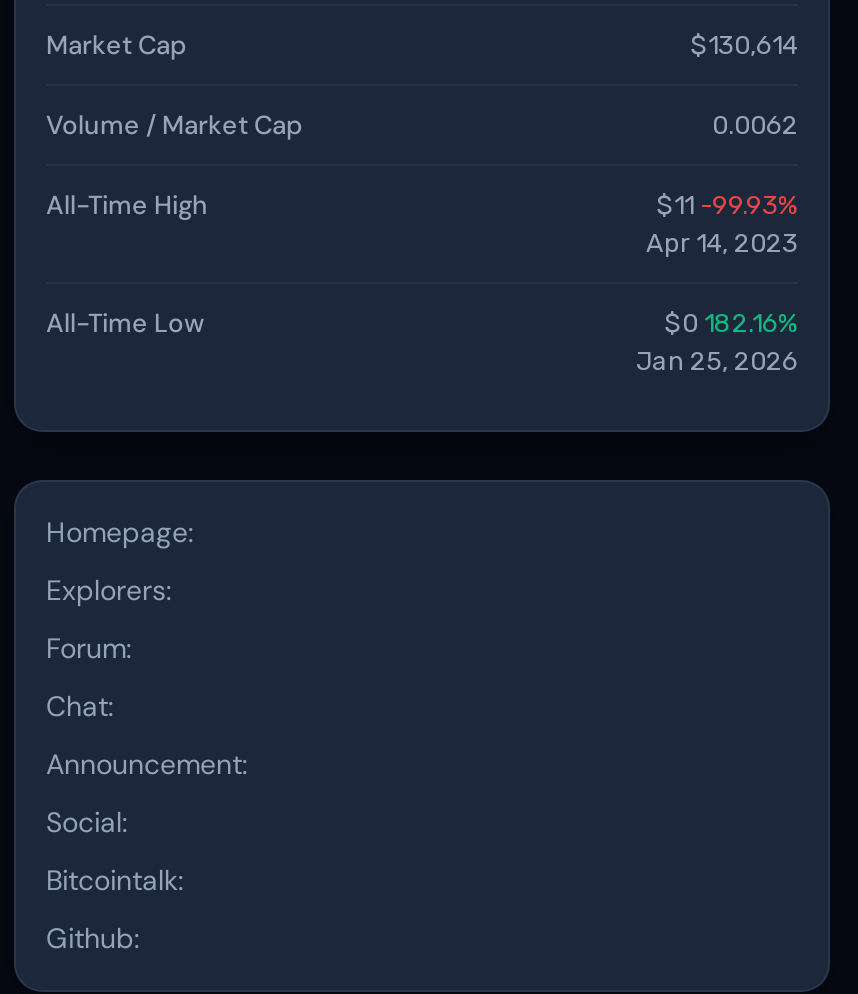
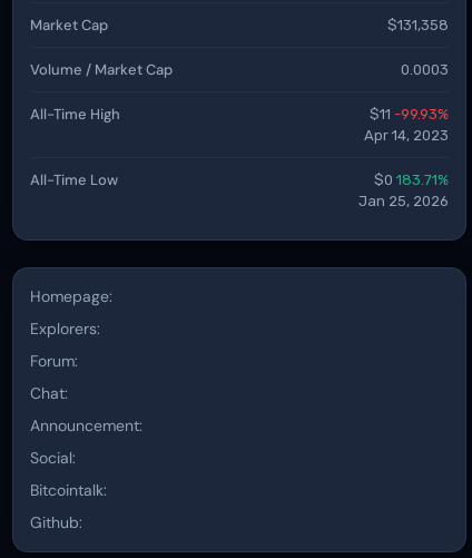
[690,30,798,60] $130,614 -> [387,17,449,33] $131,358
[712,110,798,140] 0.0062 -> [401,61,449,78] 0.0003
[664,308,798,338] $0 182.16% -> [374,172,449,188] $0 183.71%

